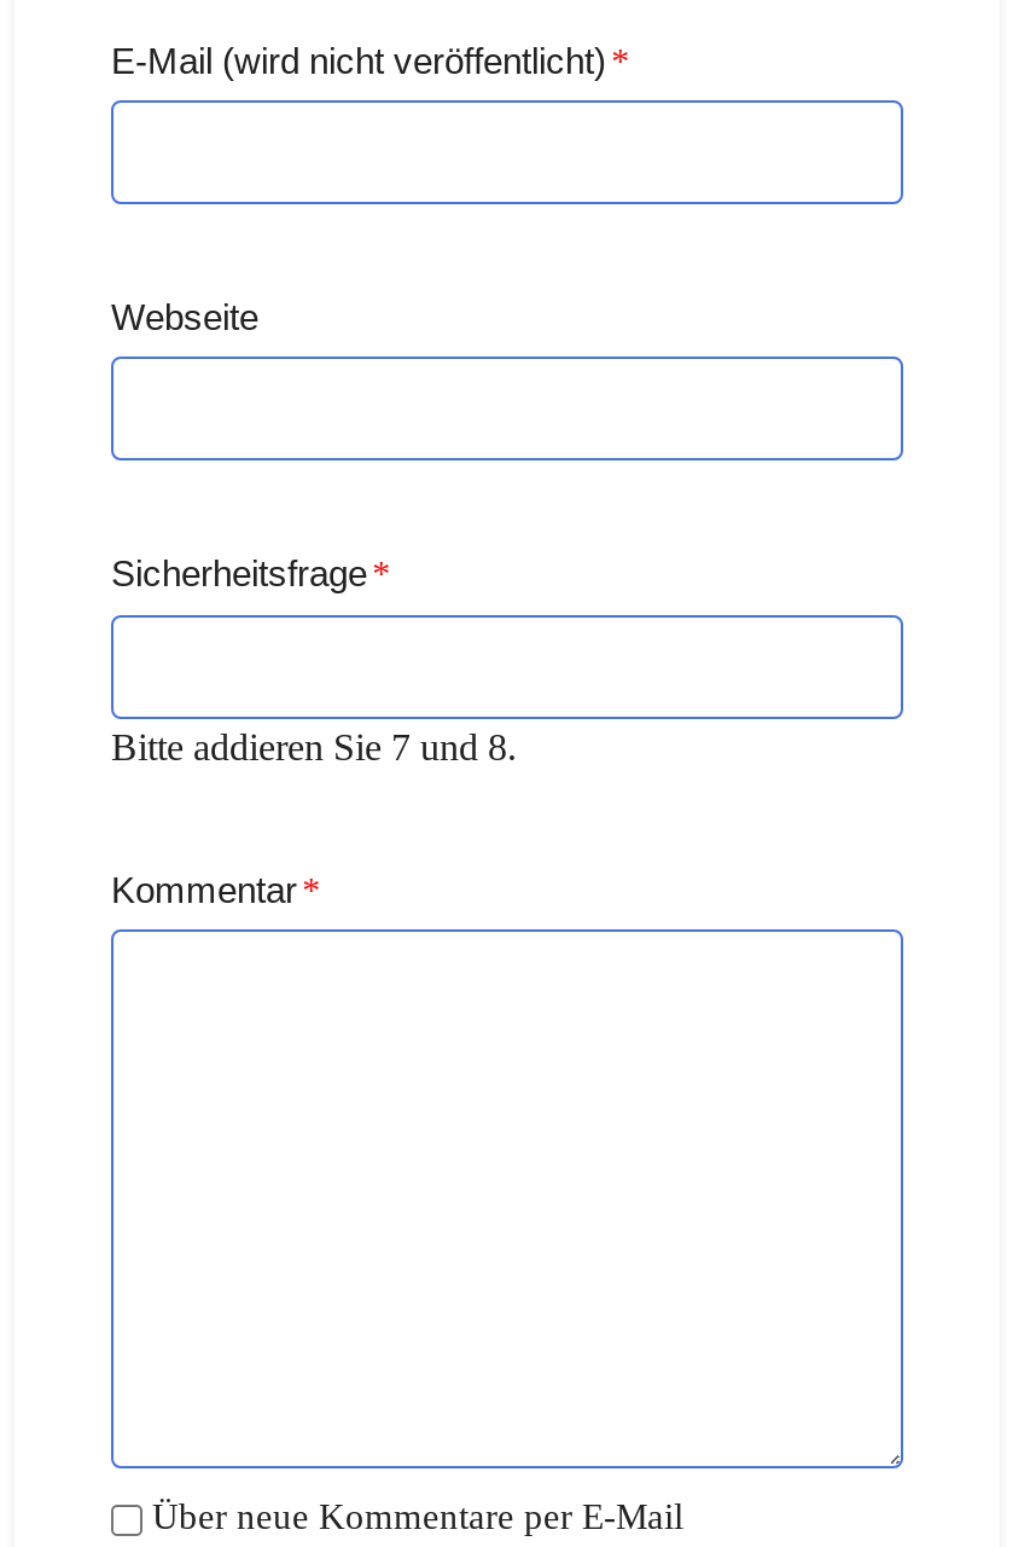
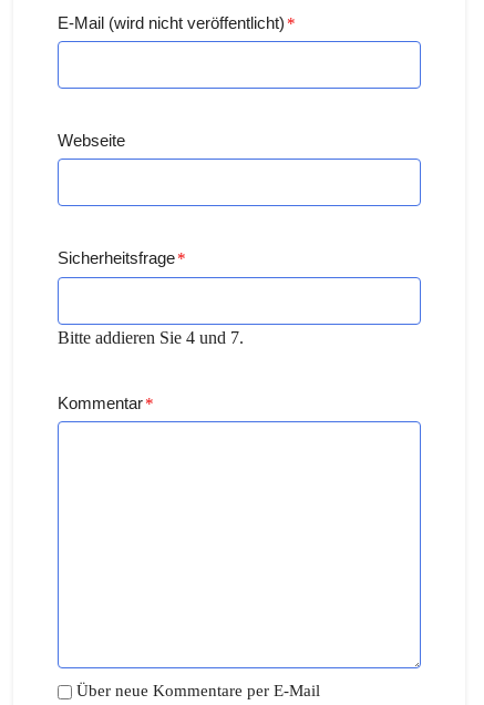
[111,725,517,766] Bitte addieren Sie 7 und 8. -> [58,328,244,346] Bitte addieren Sie 4 und 7.

